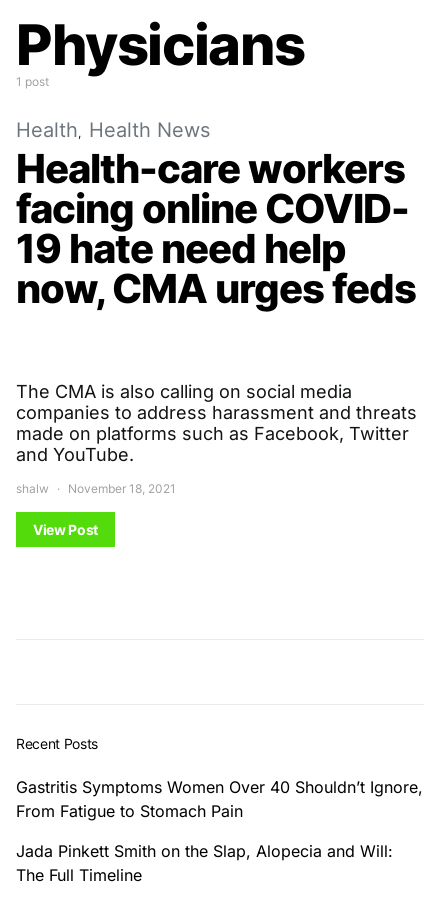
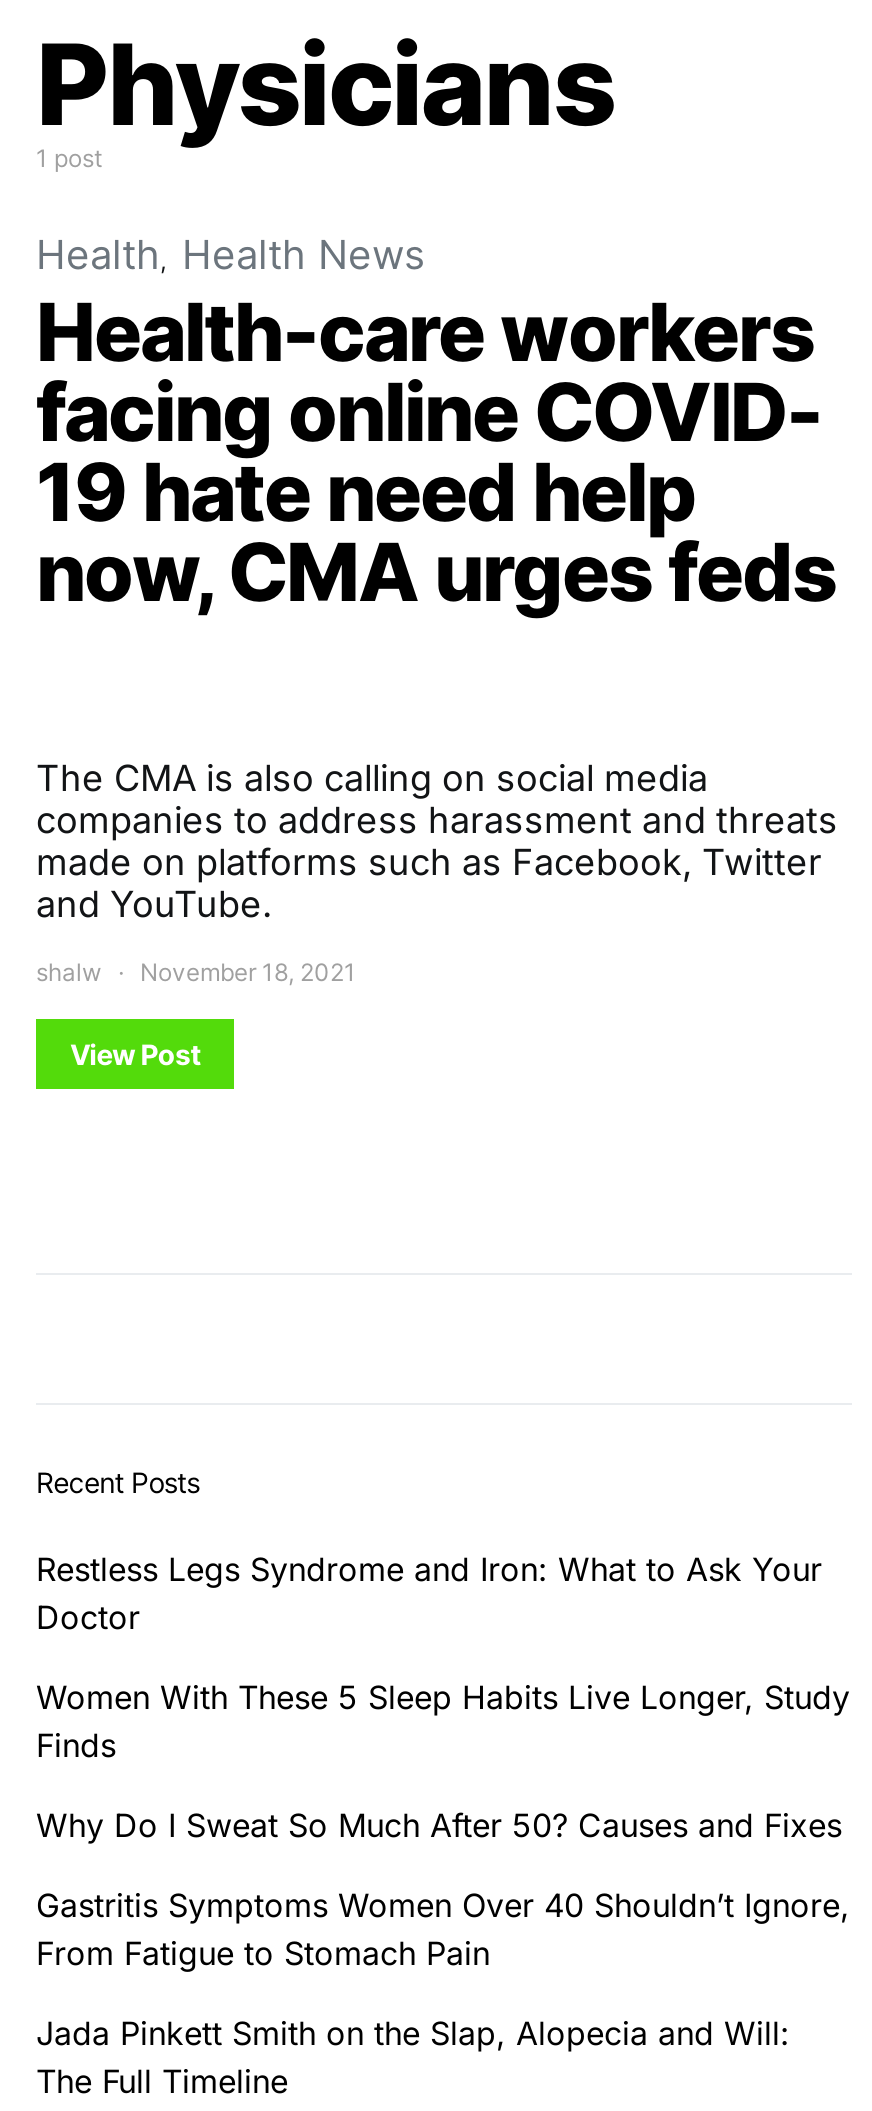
none -> [36,1549,850,1845] Restless Legs Syndrome and Iron: What to Ask Your | Doctor | Women With These 5 Sleep Habits Live Longer, Study | Finds | Why Do I Sweat So Much After 50? Causes and Fixes

